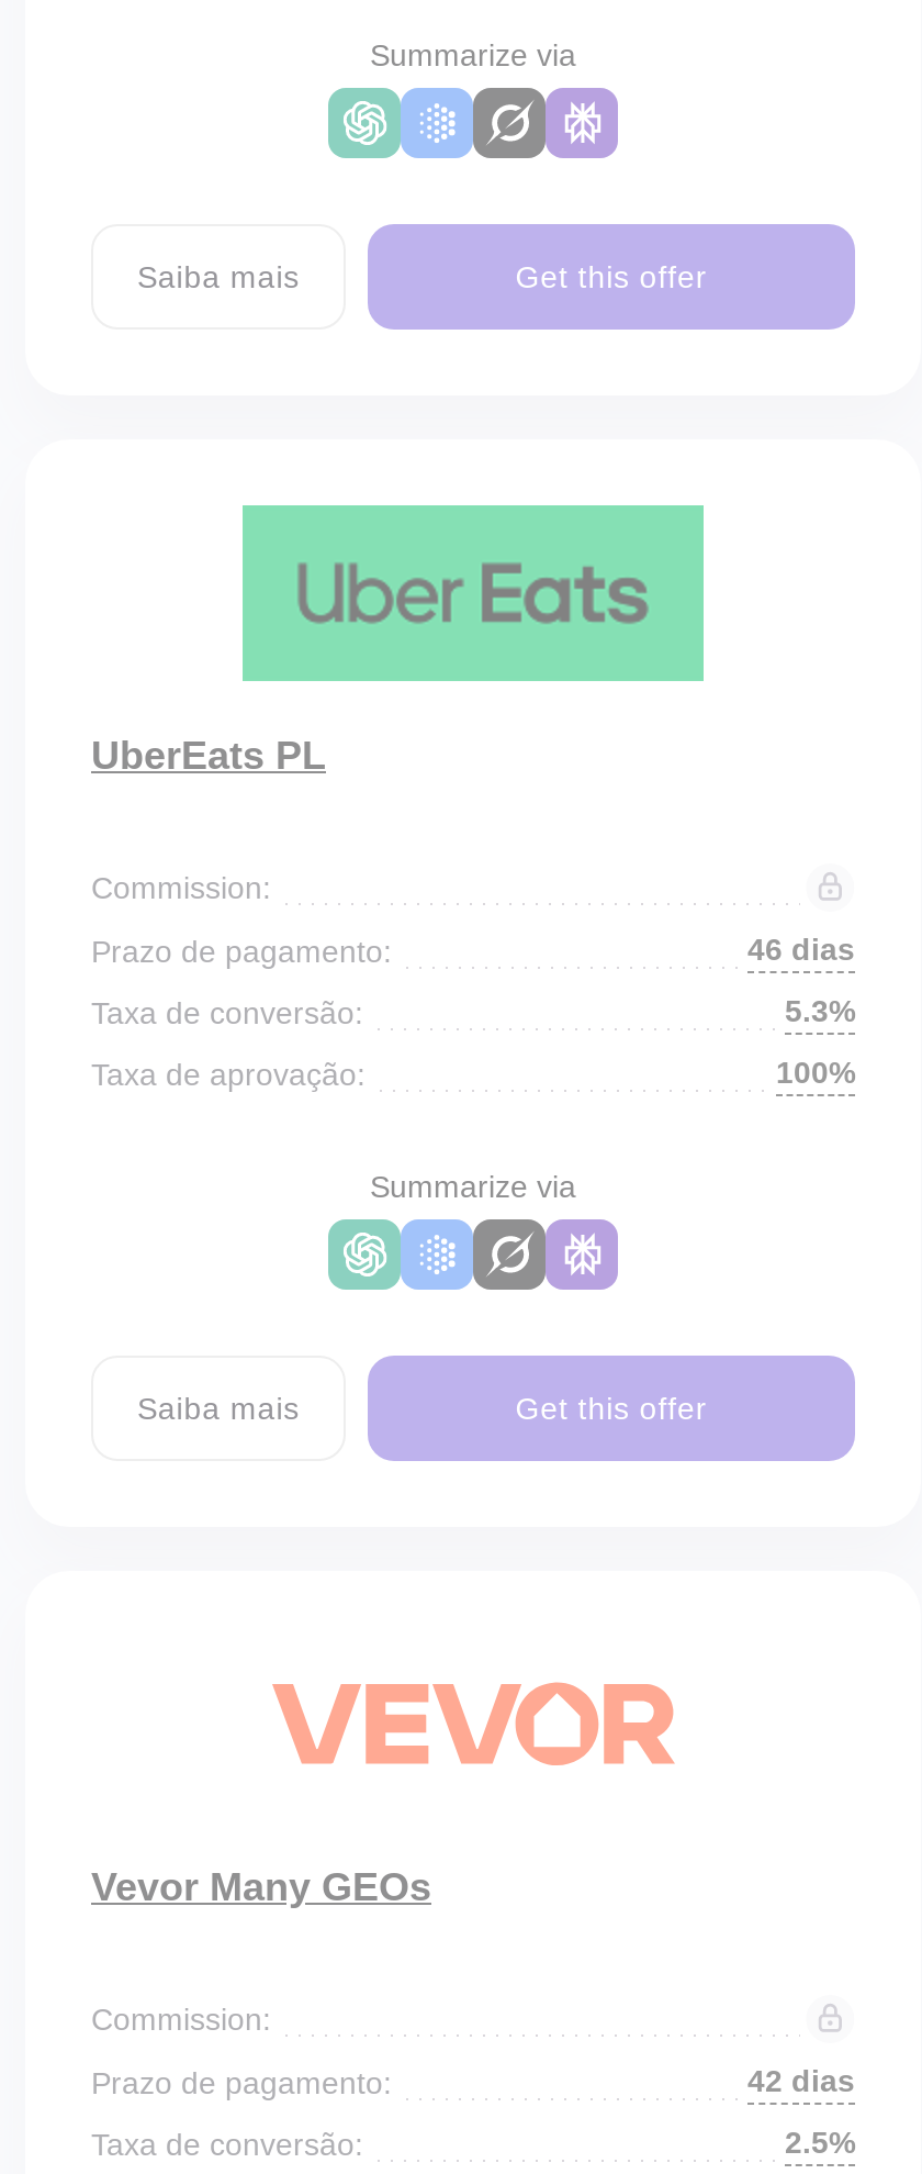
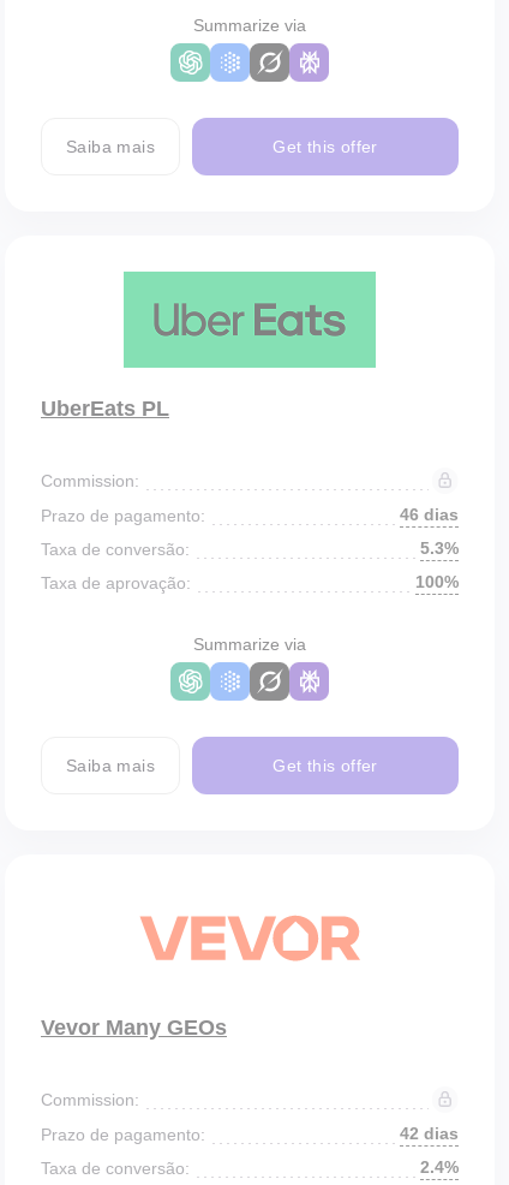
[785,2125,855,2160] 2.5% -> [420,1157,459,1177] 2.4%

